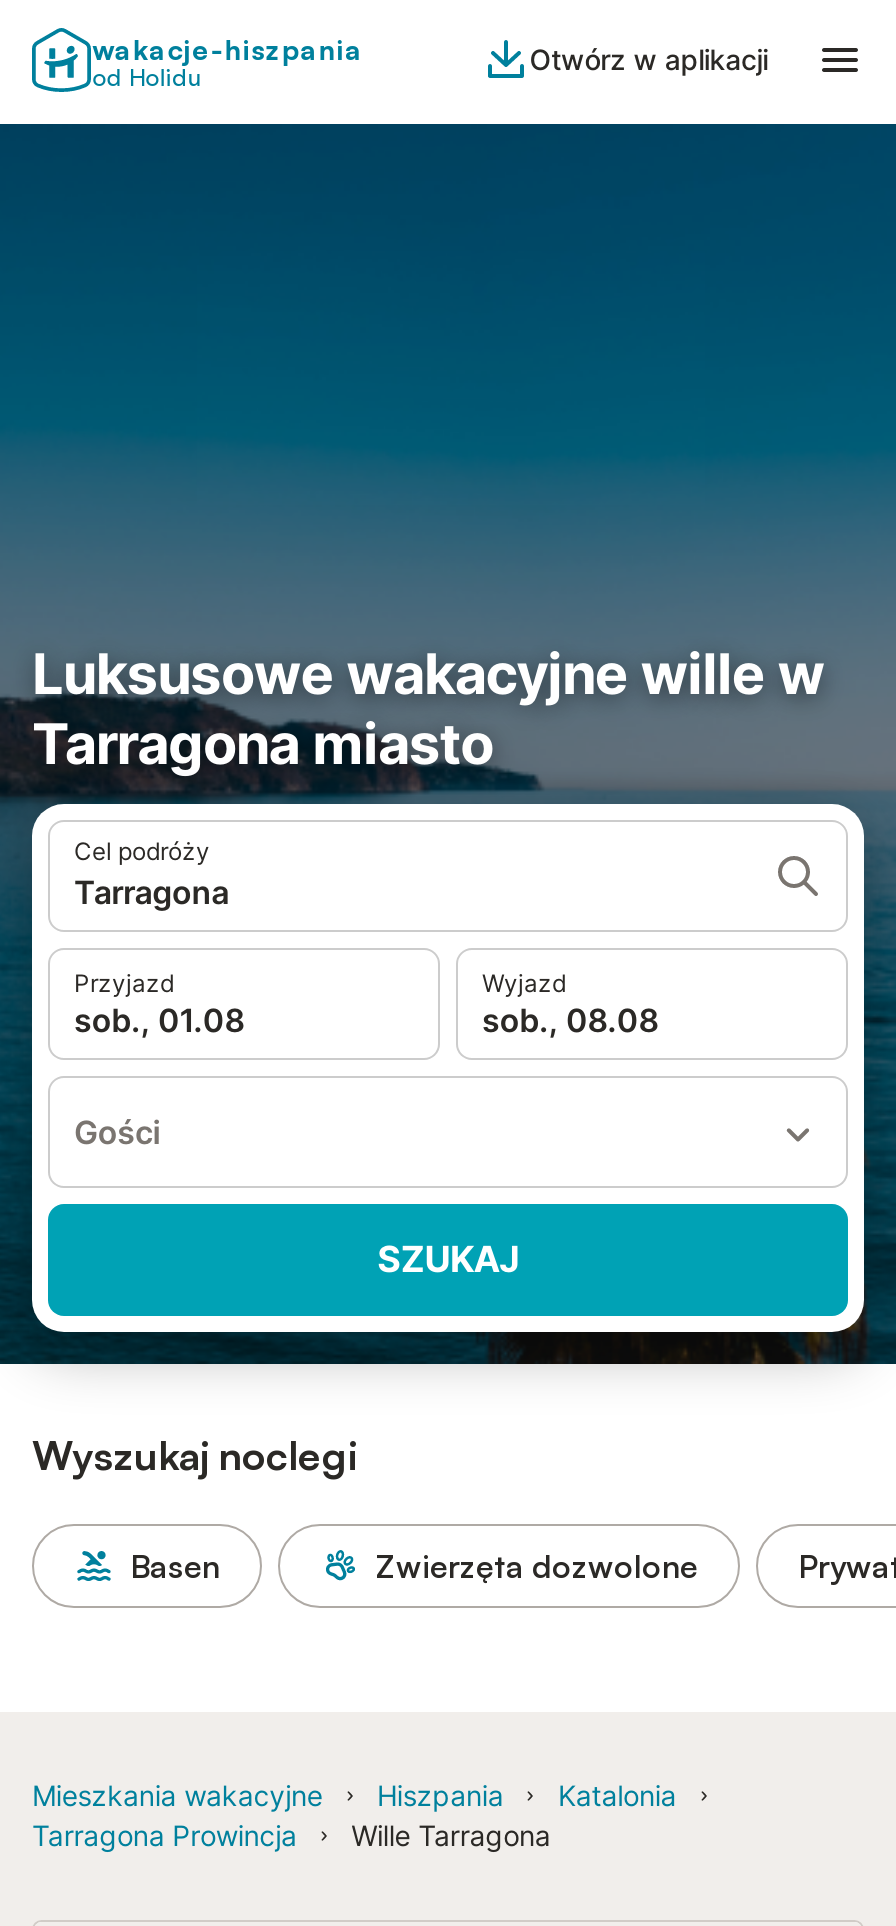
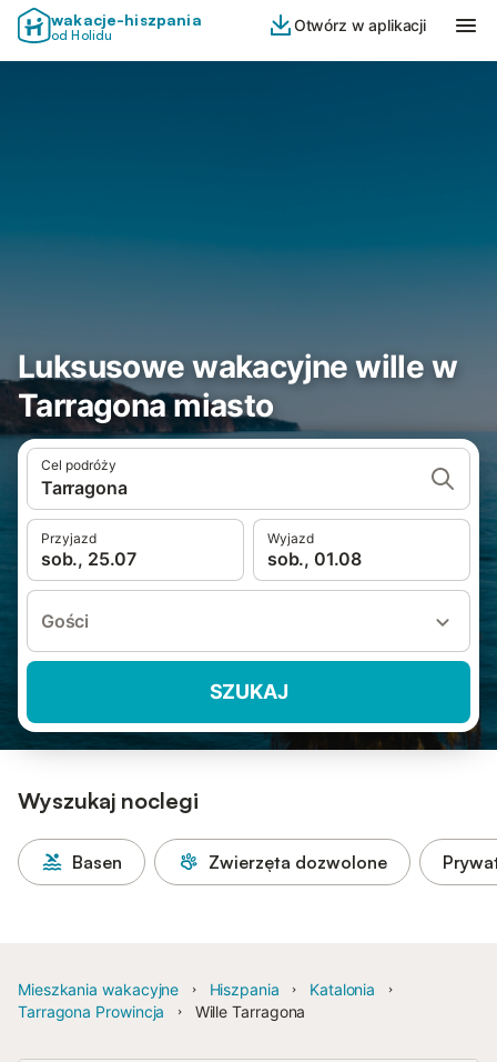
[74,1000,244,1040] sob., 01.08 -> [41,548,137,570] sob., 25.07
[482,1000,658,1040] sob., 08.08 -> [267,548,362,570] sob., 01.08

